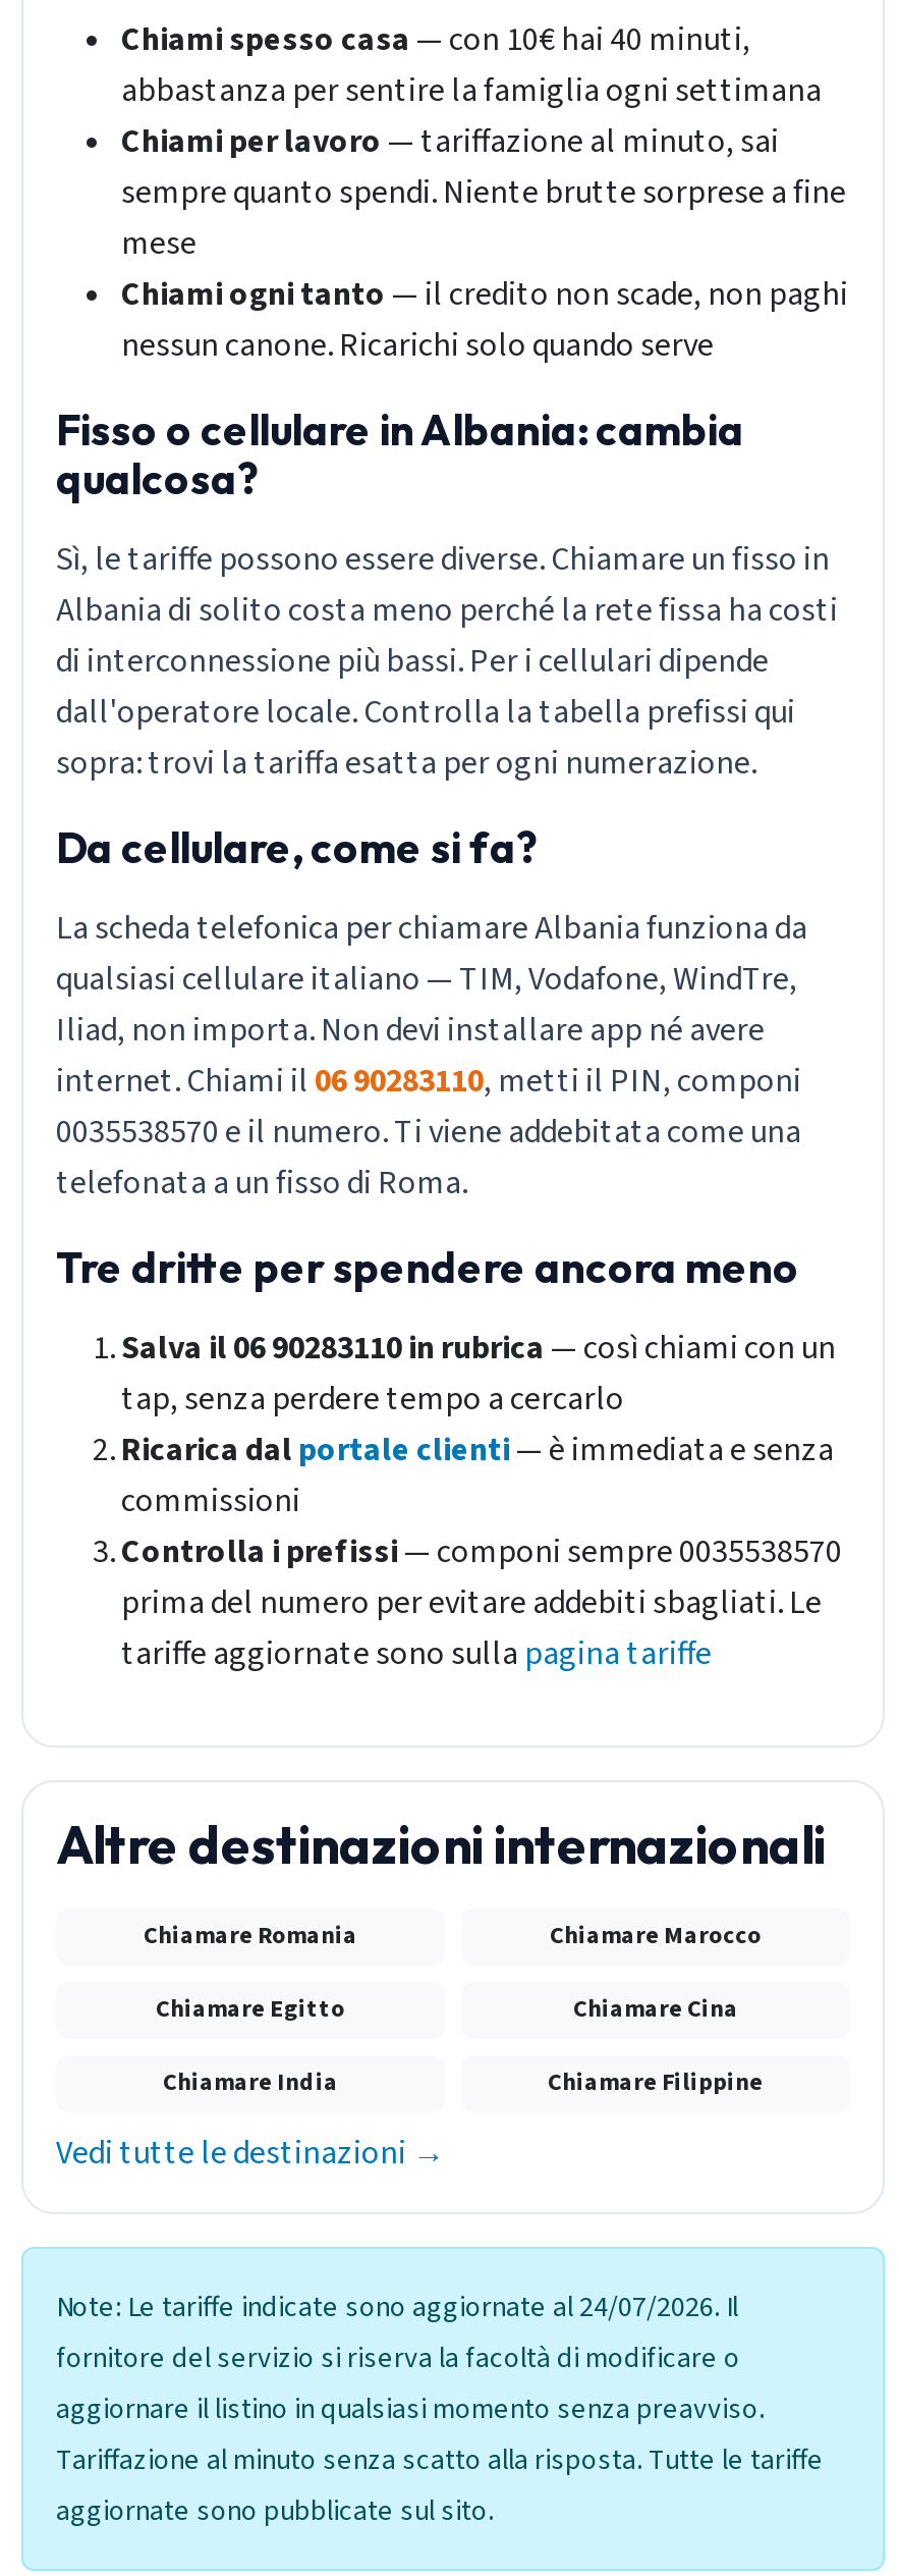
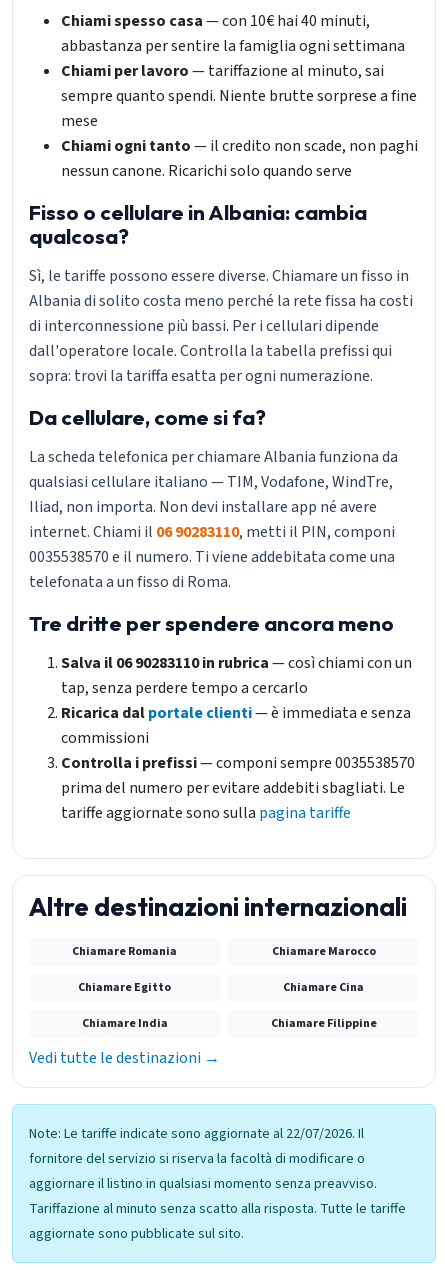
[56,2288,738,2328] Note: Le tariffe indicate sono aggiornate al 24/07/2026. Il -> [29,1124,364,1144] Note: Le tariffe indicate sono aggiornate al 22/07/2026. Il

